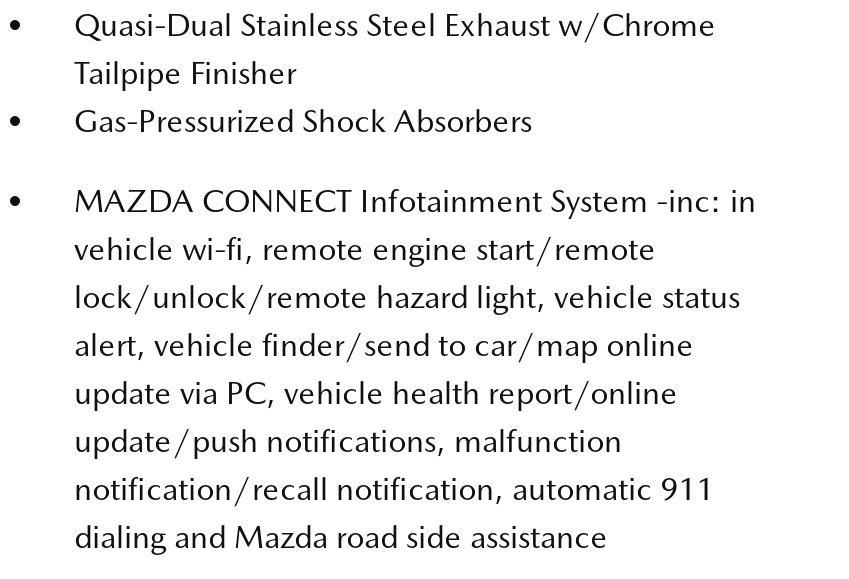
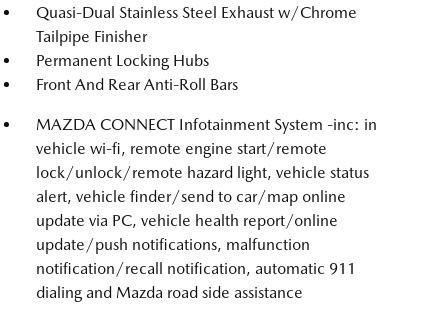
[74,102,532,140] Gas-Pressurized Shock Absorbers -> [36,51,238,94] Permanent Locking Hubs | Front And Rear Anti-Roll Bars

